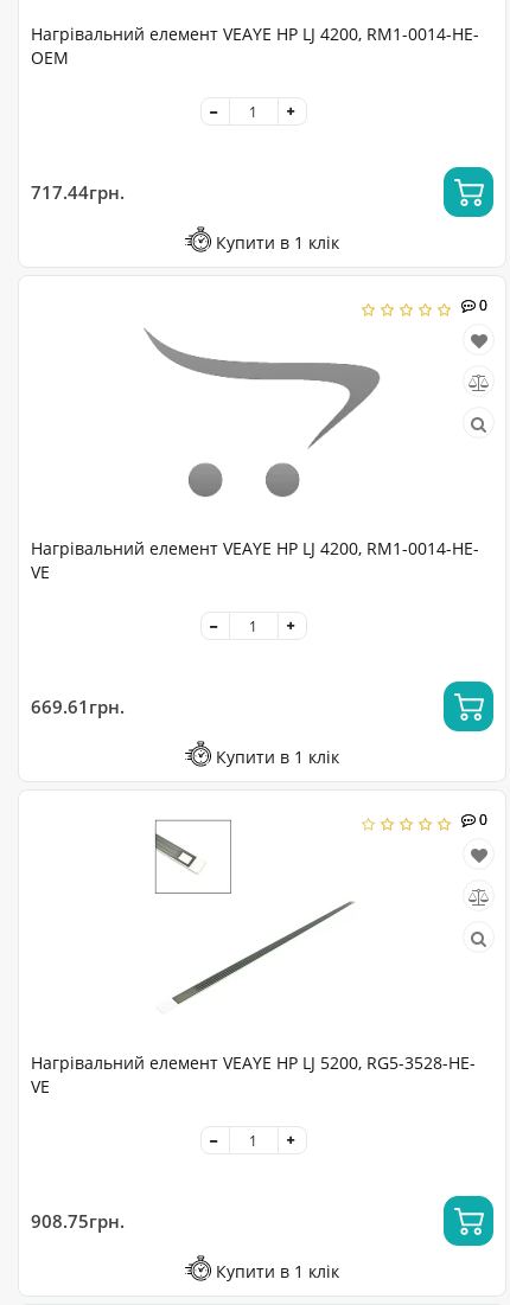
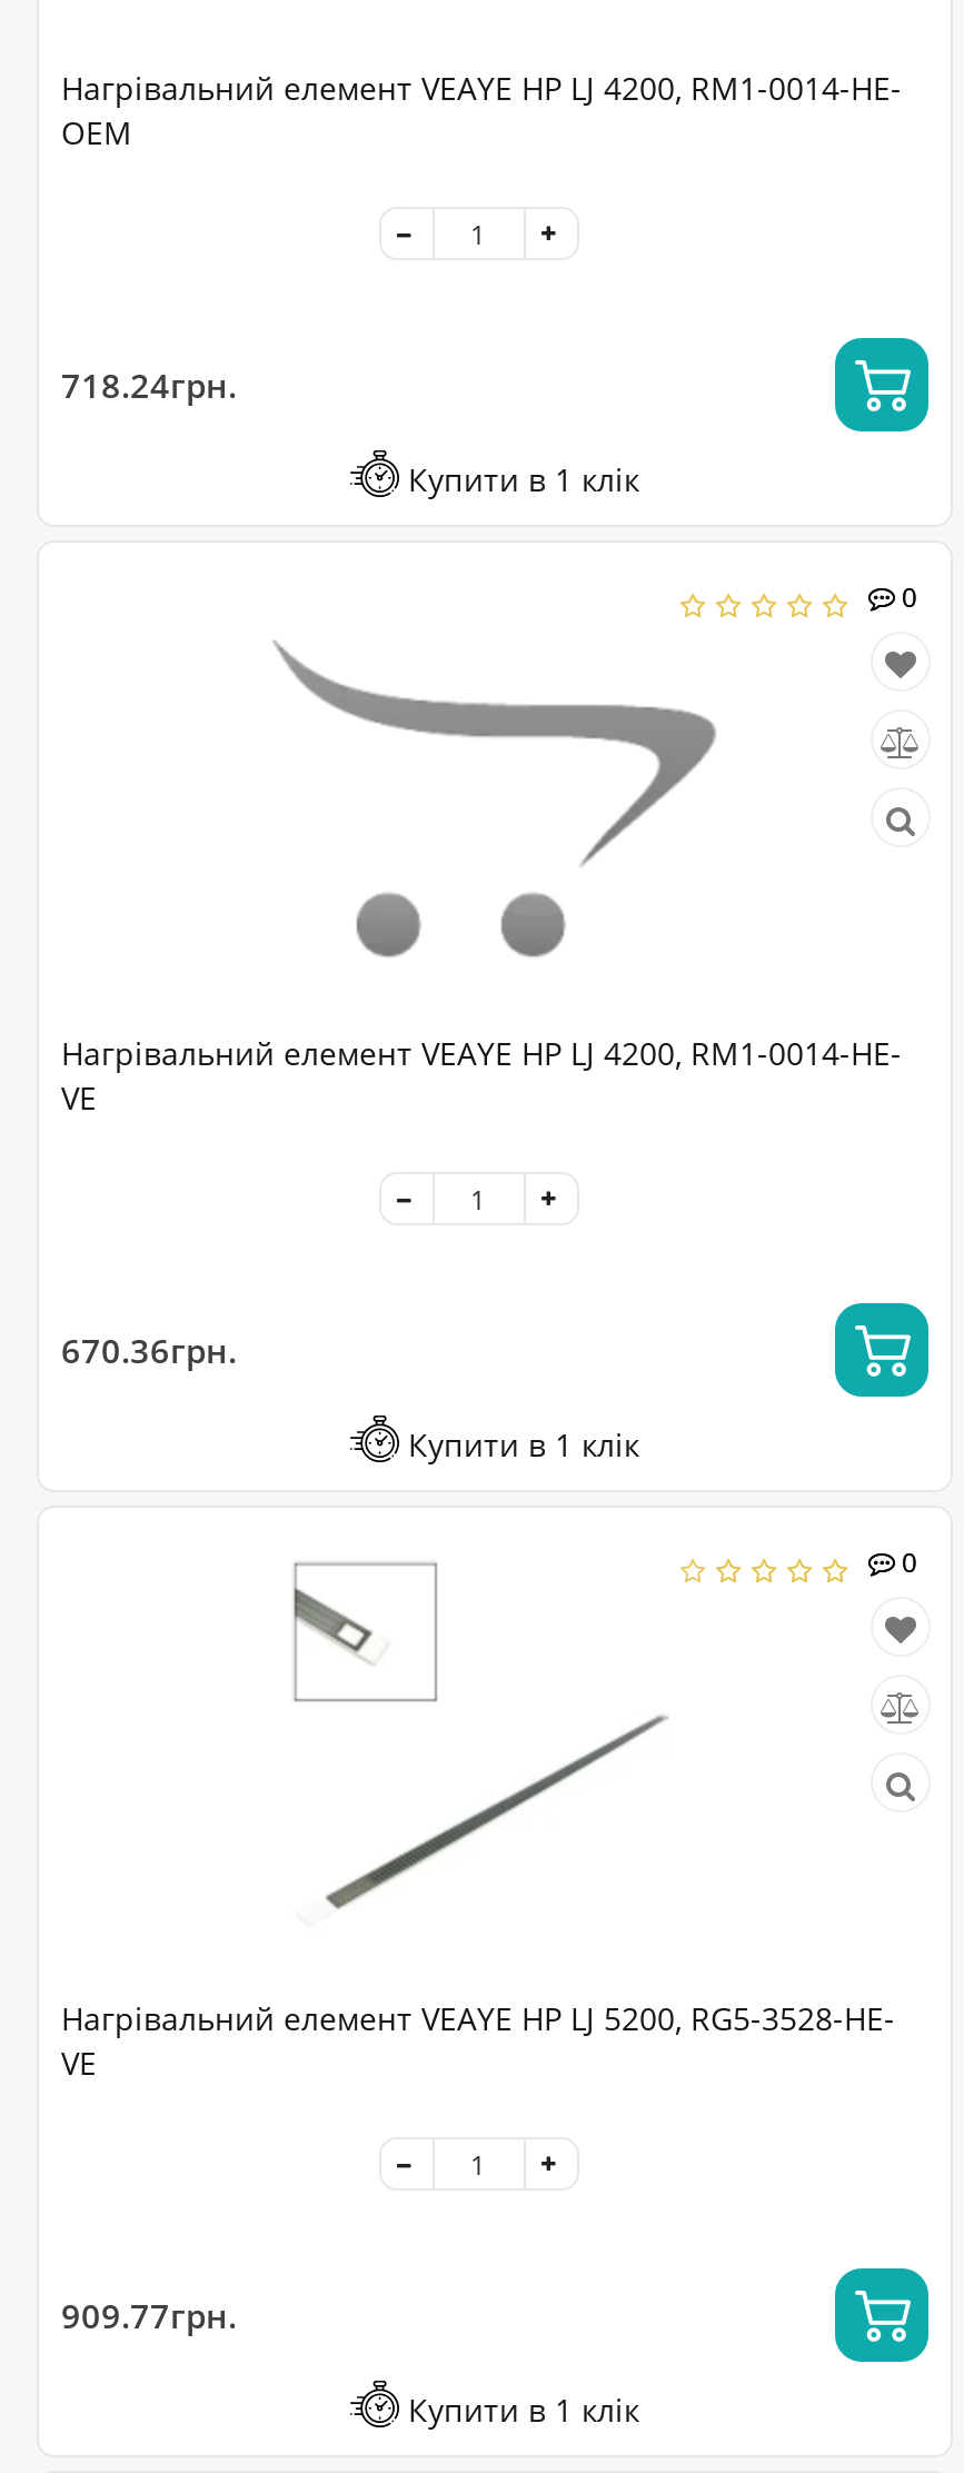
[31,180,125,203] 717.44грн. -> [61,362,237,406] 718.24грн.
[31,694,125,718] 669.61грн. -> [61,1327,237,1371] 670.36грн.
[31,1209,125,1232] 908.75грн. -> [61,2292,237,2336] 909.77грн.

